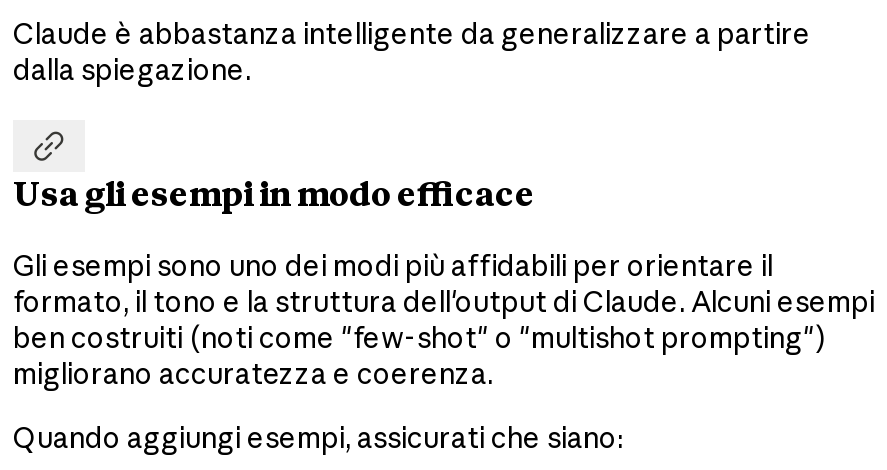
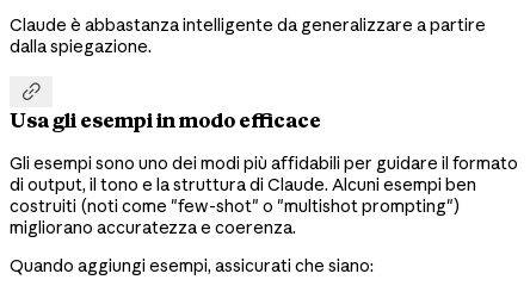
[13,247,875,355] Gli esempi sono uno dei modi più affidabili per orientare il | formato, il tono e la struttura dell'output di Claude. Alcuni esempi | ben costruiti (noti come "few-shot" o "multishot prompting") -> [10,152,518,216] Gli esempi sono uno dei modi più affidabili per guidare il formato | di output, il tono e la struttura di Claude. Alcuni esempi ben | costruiti (noti come "few-shot" o "multishot prompting")

